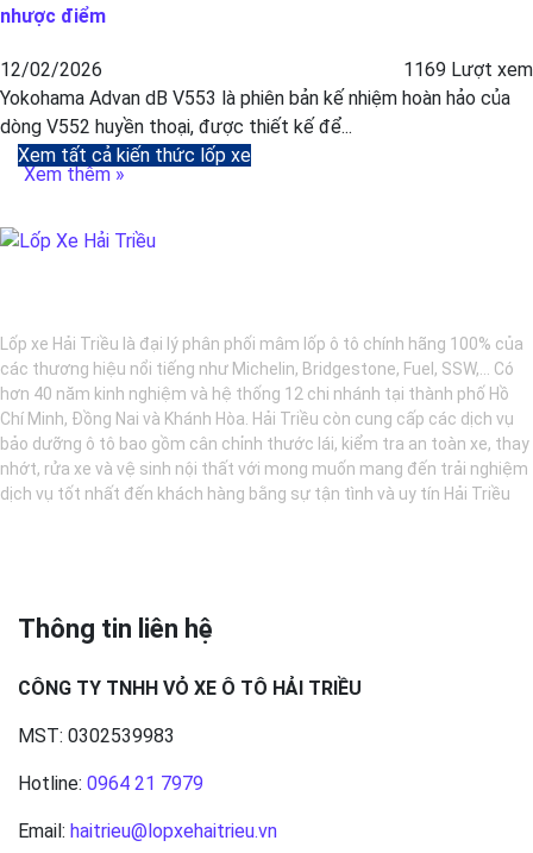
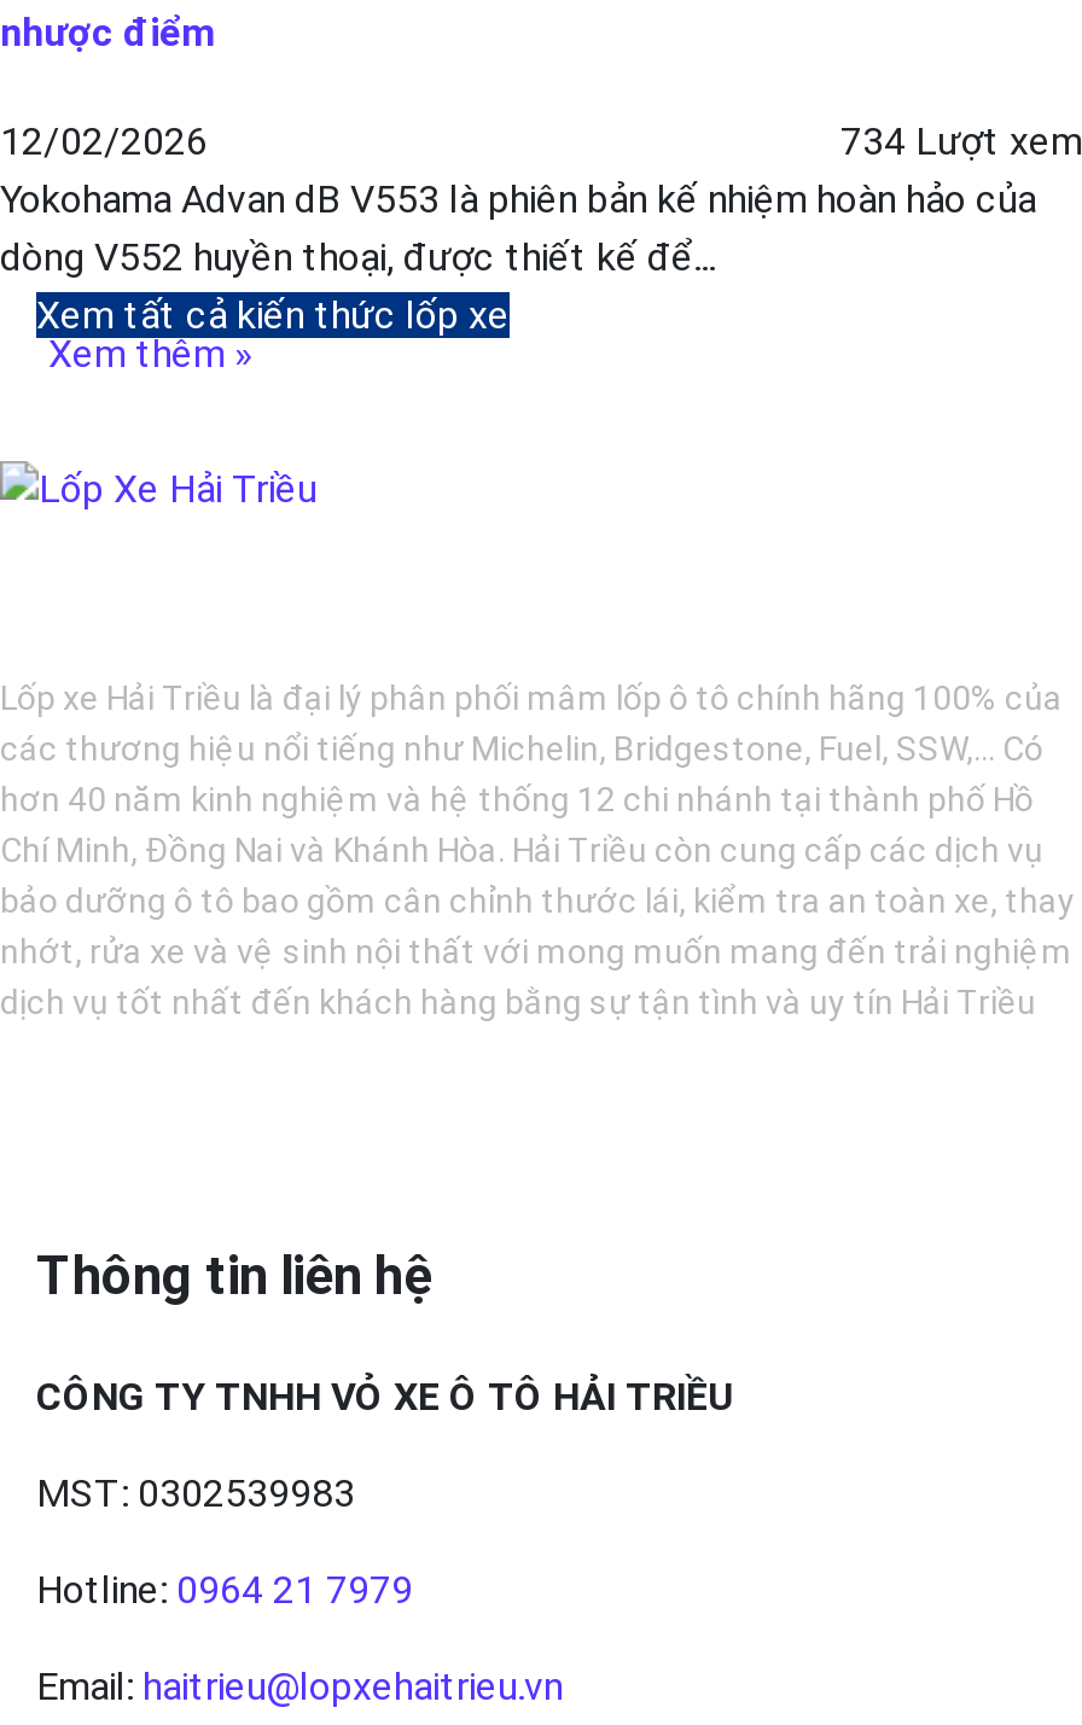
[403,58,533,81] 1169 Lượt xem -> [840,118,1082,164] 734 Lượt xem

